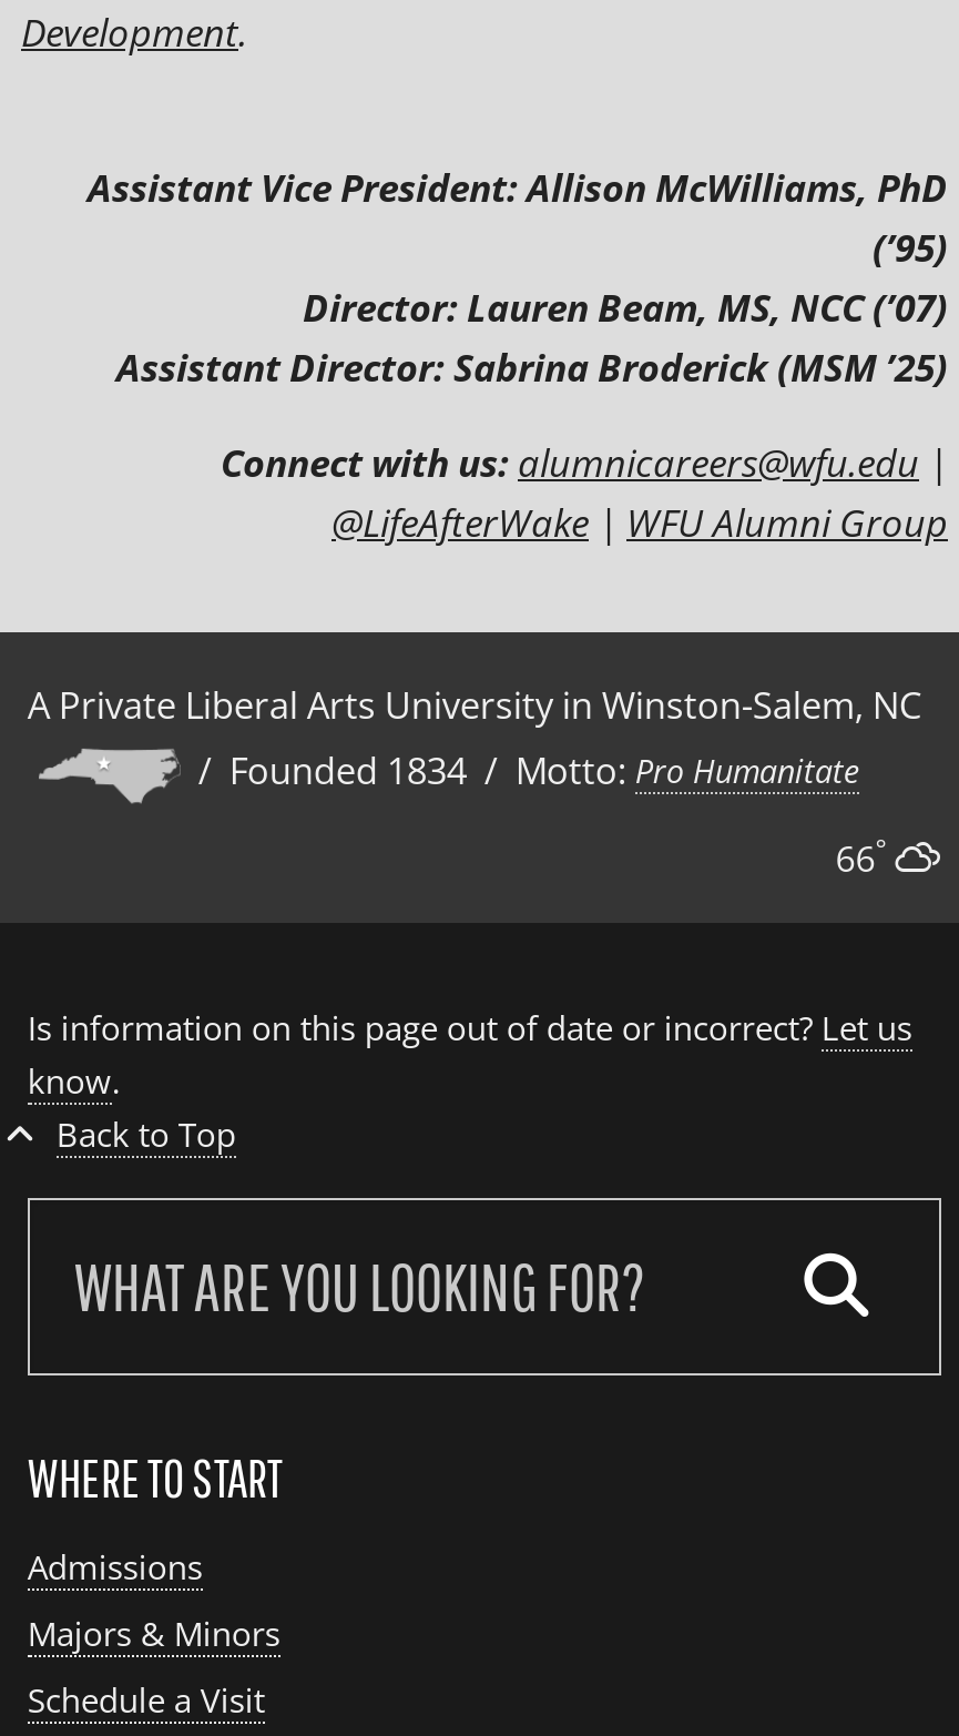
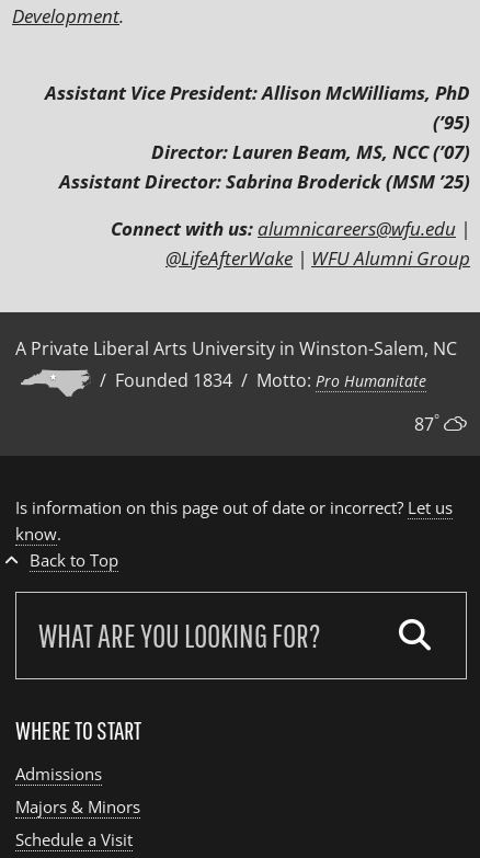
[835,829,886,882] 66° -> [414,409,440,436] 87°

